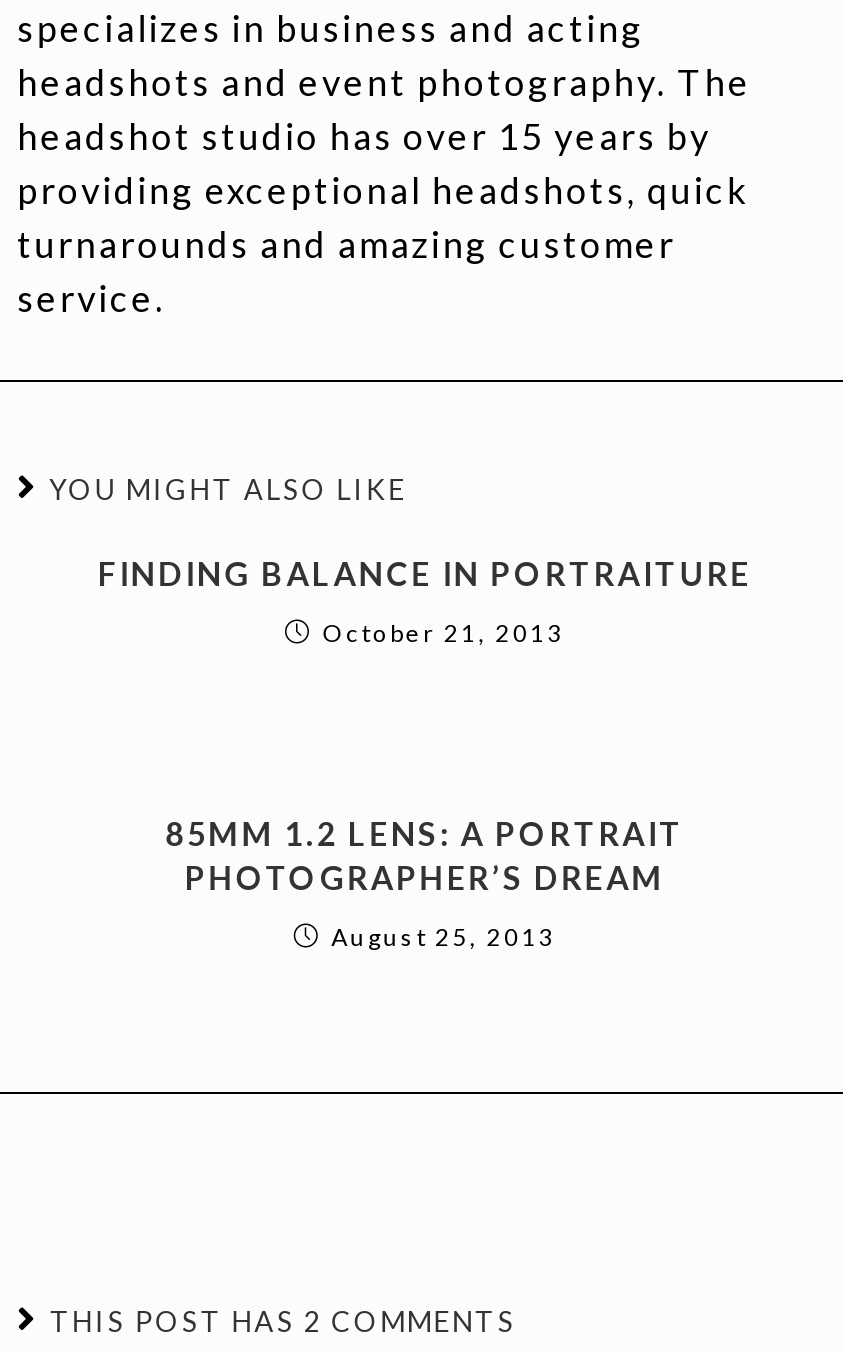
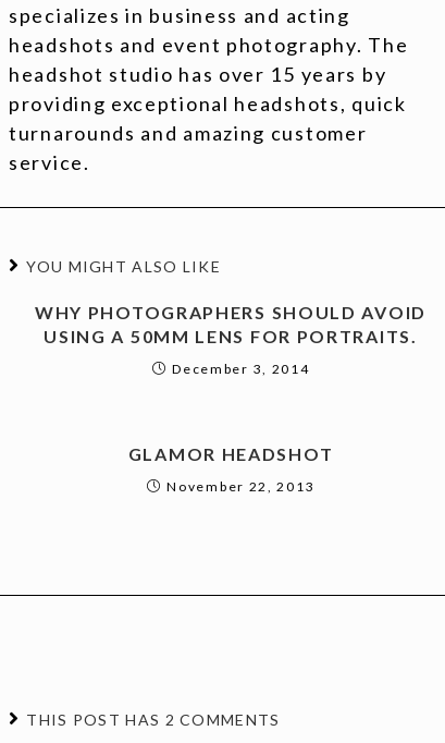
[98,554,752,592] FINDING BALANCE IN PORTRAITURE -> [35,302,427,347] WHY PHOTOGRAPHERS SHOULD AVOID | USING A 50MM LENS FOR PORTRAITS.
[323,618,565,648] October 21, 2013 -> [172,361,310,377] December 3, 2014
[165,814,685,896] 85MM 1.2 LENS: A PORTRAIT | PHOTOGRAPHER’S DREAM -> [128,444,333,464] GLAMOR HEADSHOT
[331,922,556,952] August 25, 2013 -> [167,478,315,495] November 22, 2013

